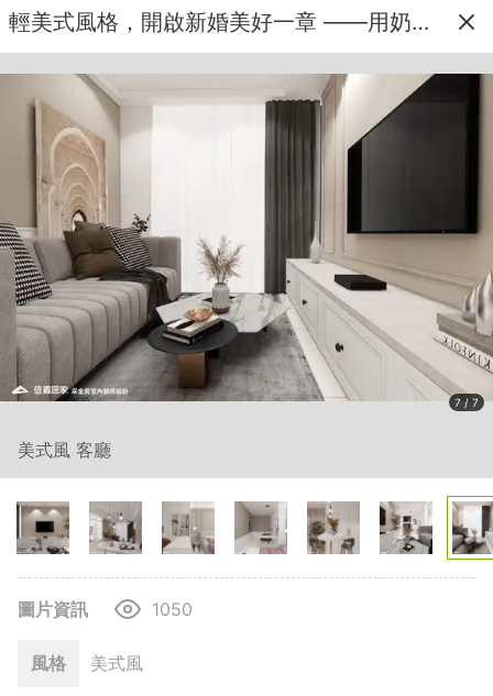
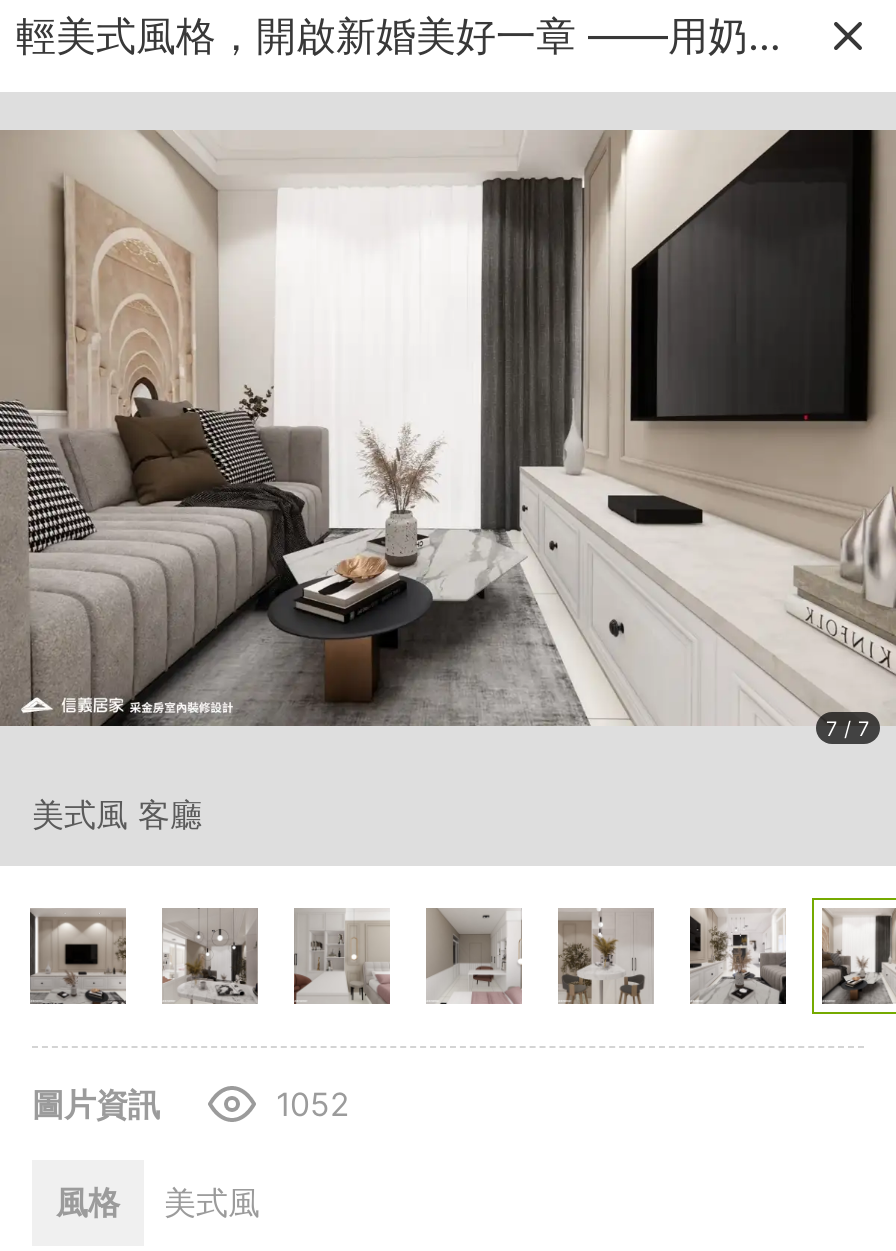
[152,598,193,620] 1050 -> [276,1083,350,1123] 1052

